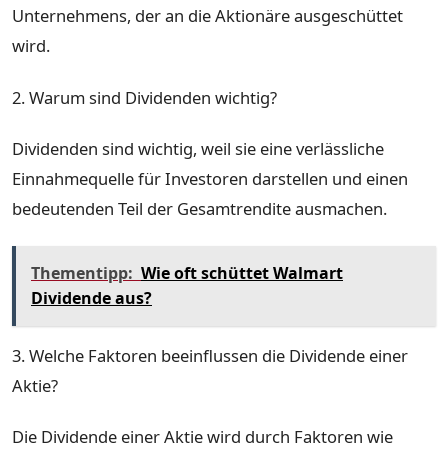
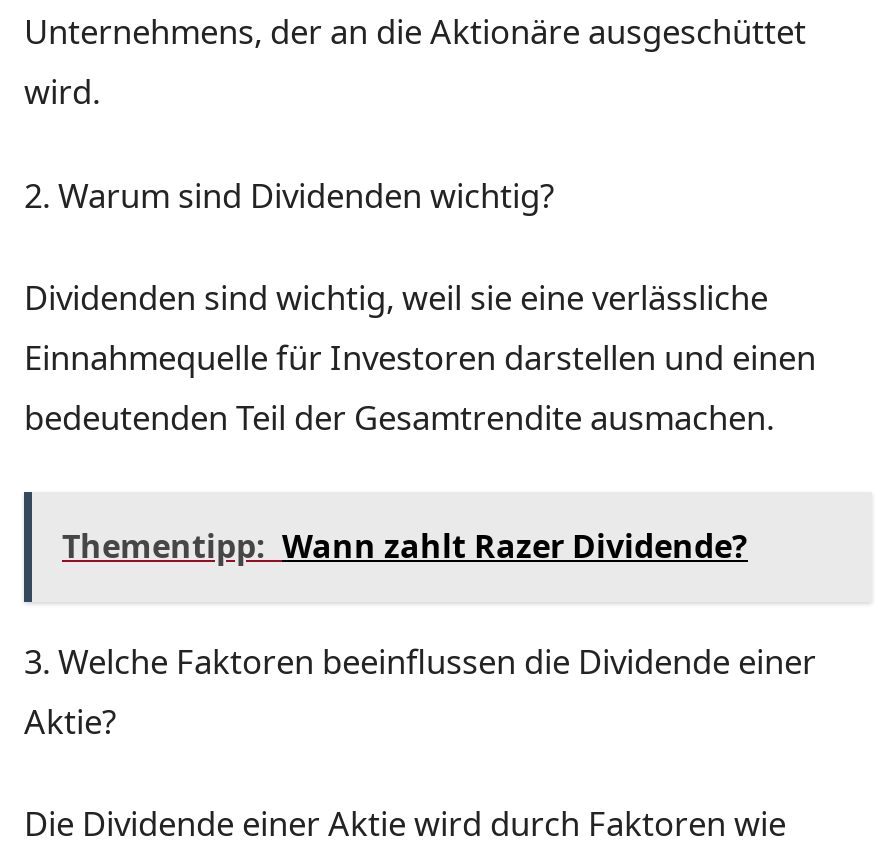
[31,262,343,309] Thementipp: Wie oft schüttet Walmart | Dividende aus? -> [62,523,748,567] Thementipp: Wann zahlt Razer Dividende?

